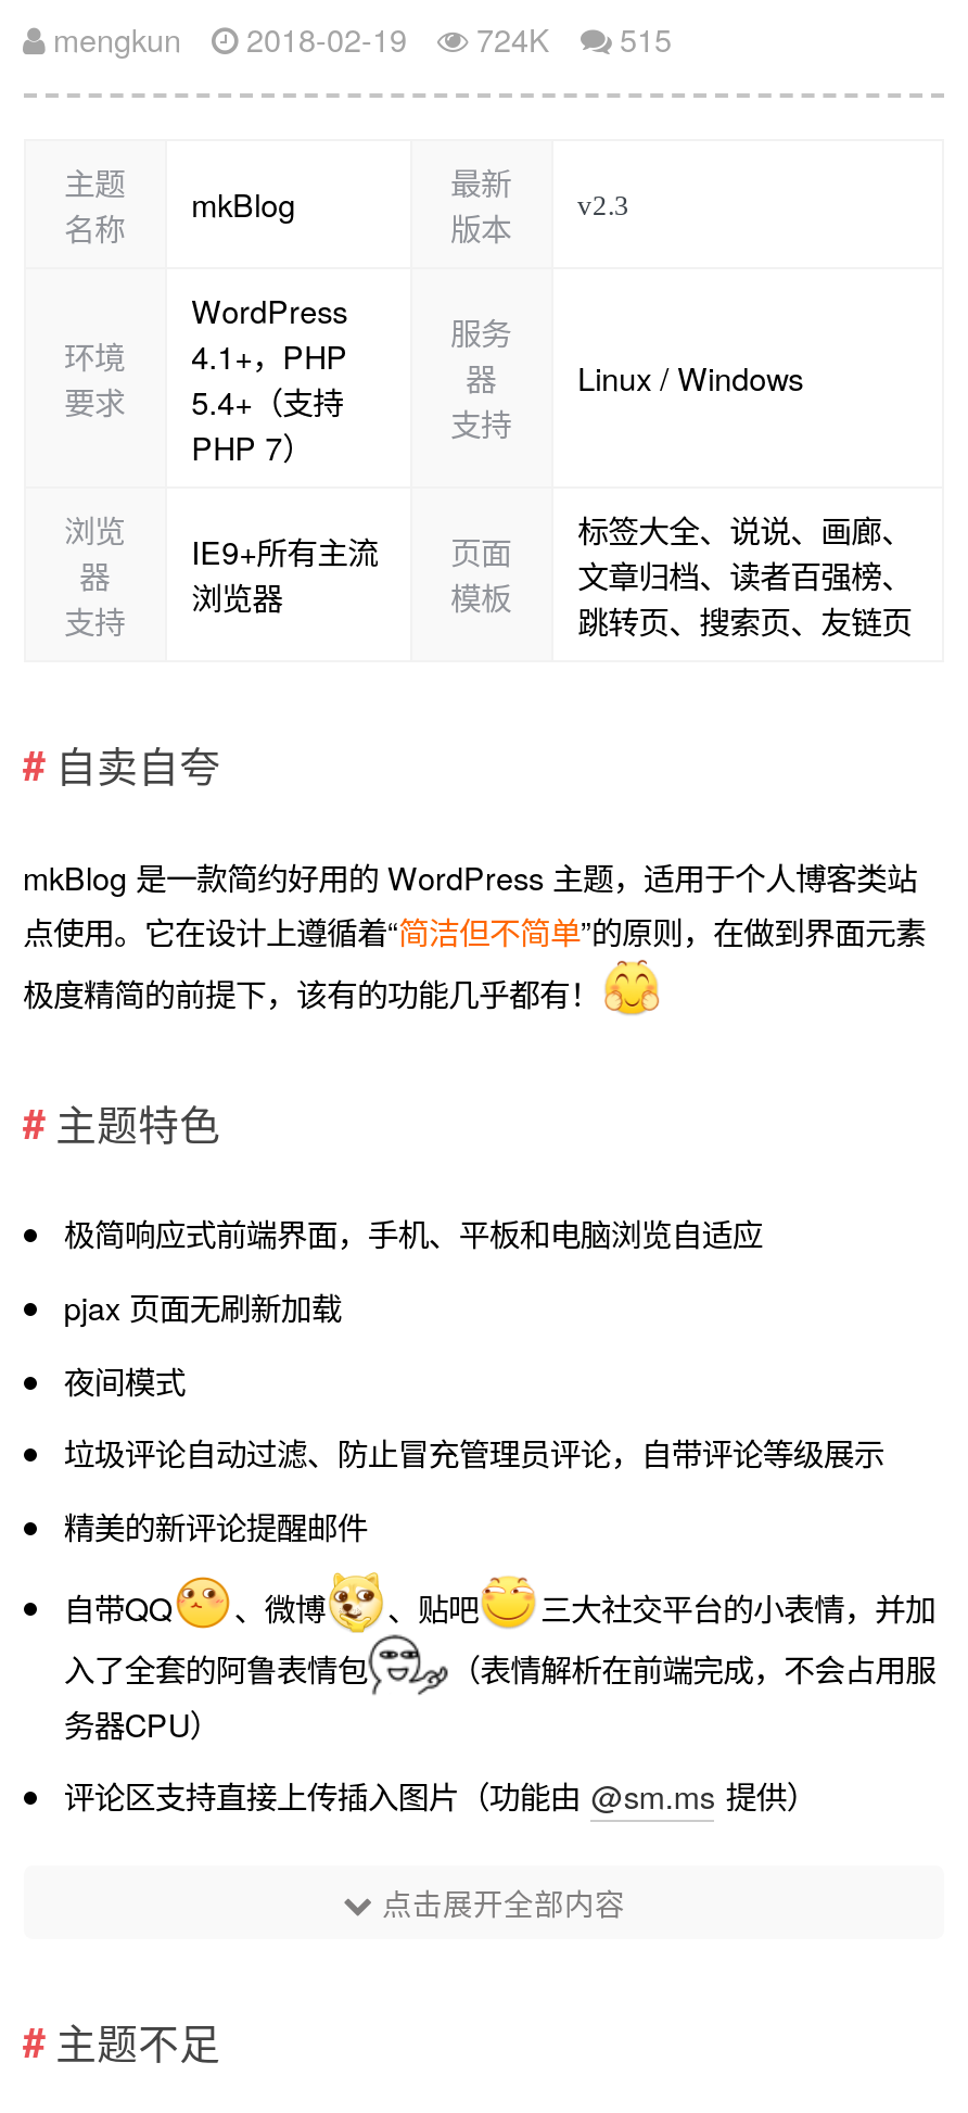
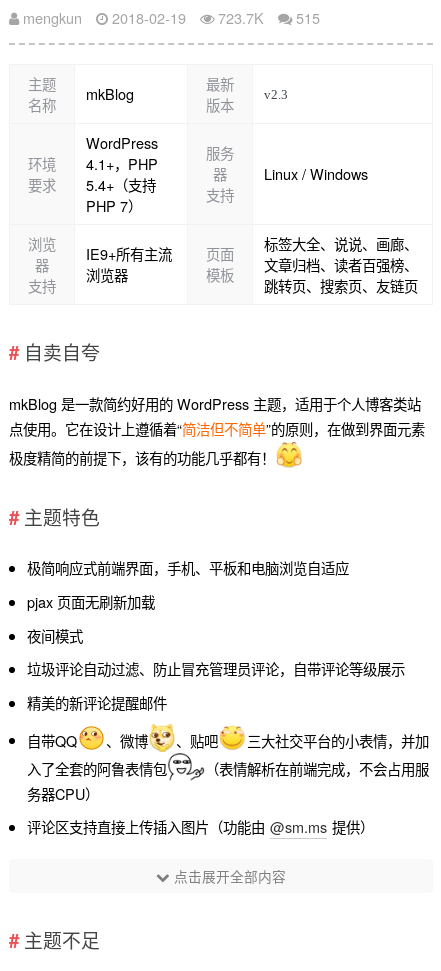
[44,16,672,61] mengkun 2018-02-19 724K 515 -> [18,7,319,28] mengkun 2018-02-19 723.7K 515

